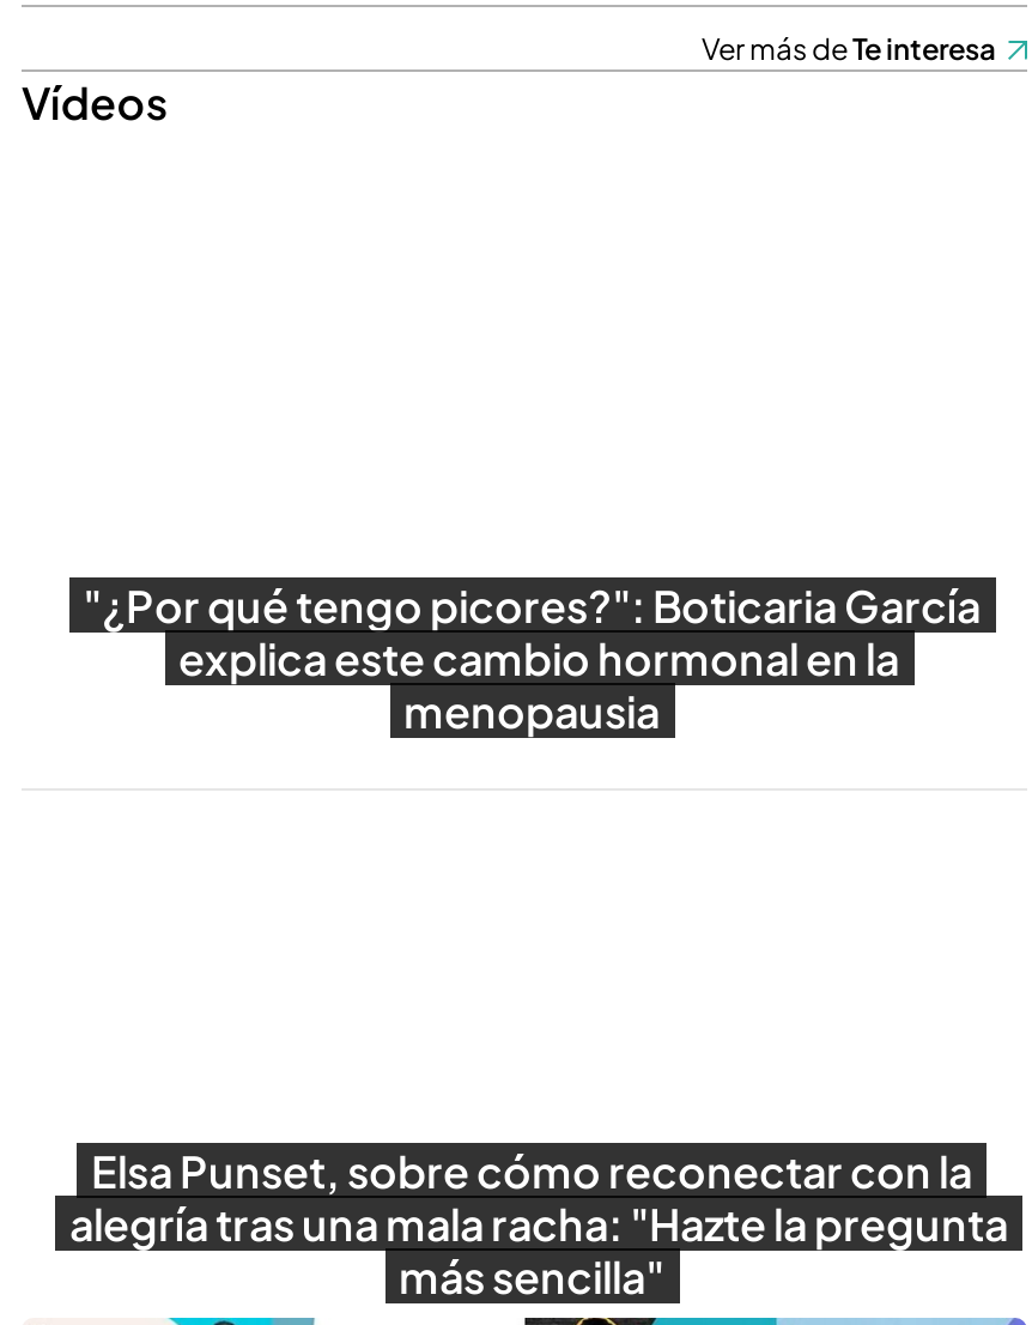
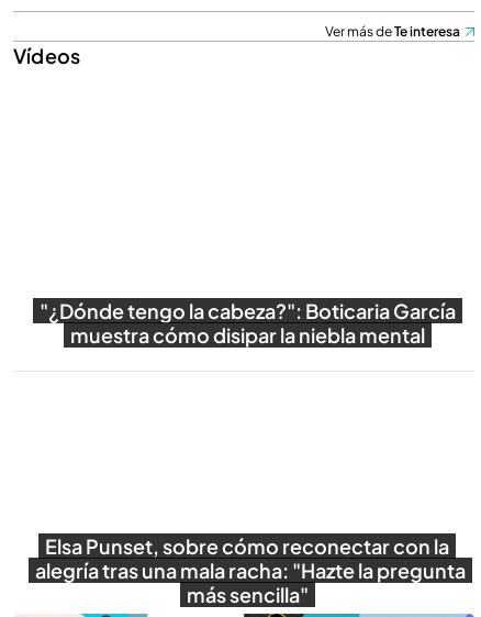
[83,576,981,737] "¿Por qué tengo picores?": Boticaria García | explica este cambio hormonal en la | menopausia -> [39,298,455,347] "¿Dónde tengo la cabeza?": Boticaria García | muestra cómo disipar la niebla mental

